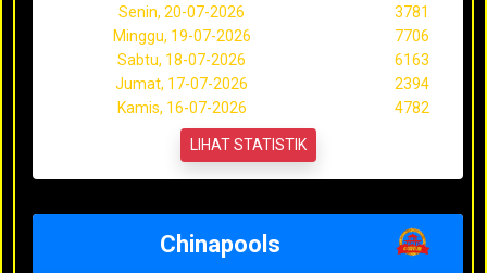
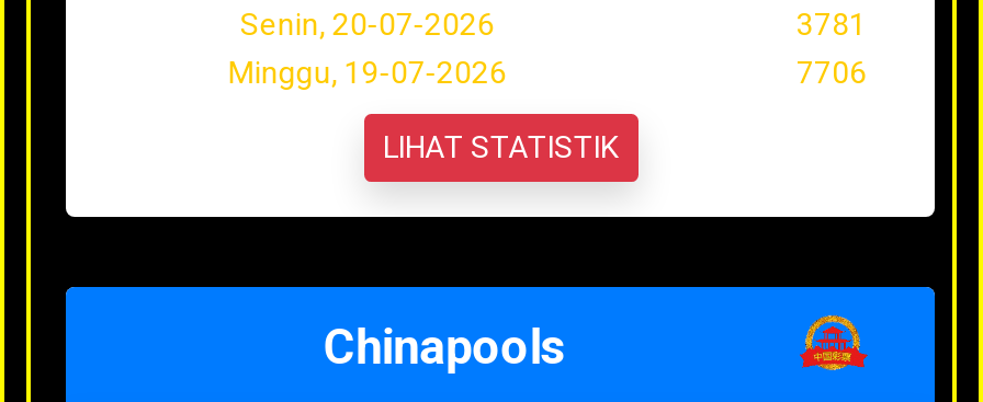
[116,51,429,117] Sabtu, 18-07-2026 | 6163 | Jumat, 17-07-2026 | 2394 | Kamis, 16-07-2026 | 4782 -> none

